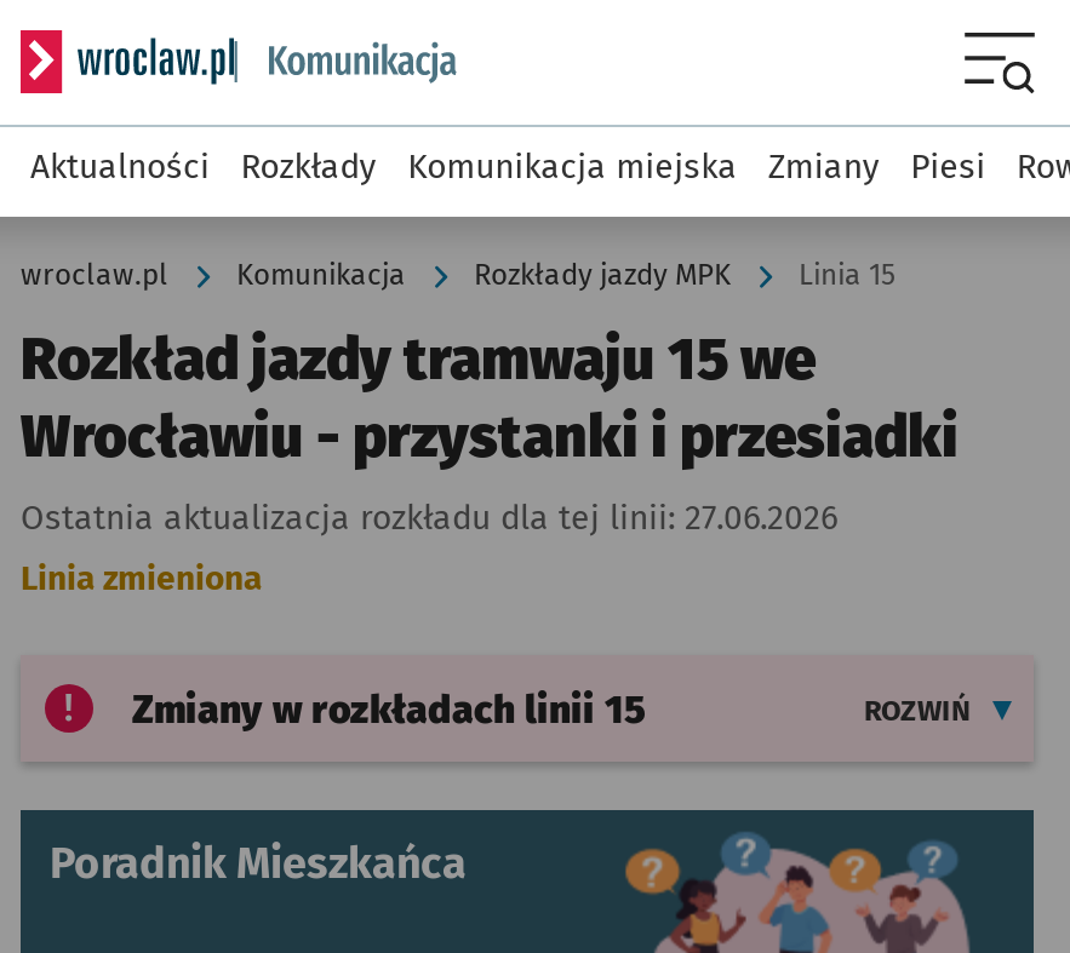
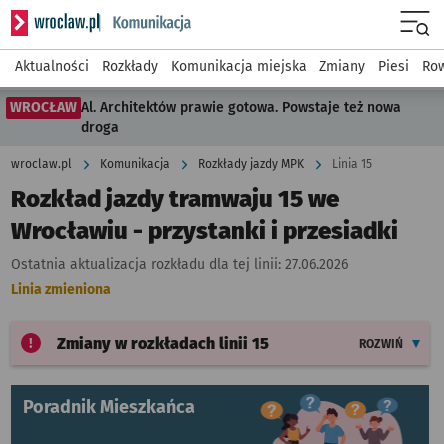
none -> [10,99,401,136] WROCŁAW Al. Architektów prawie gotowa. Powstaje też nowa | droga

